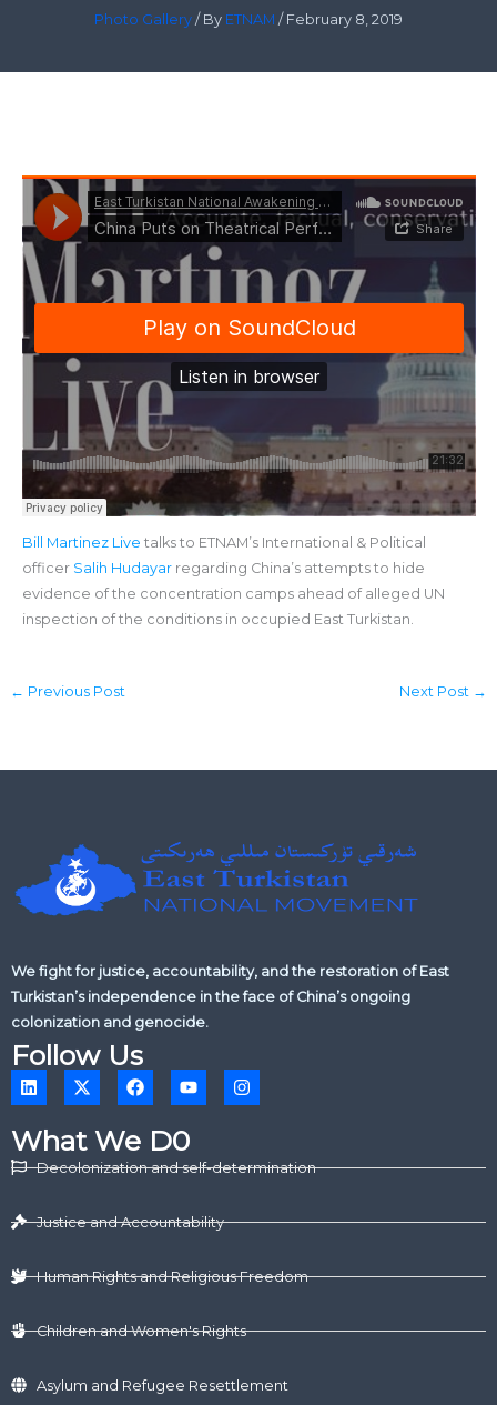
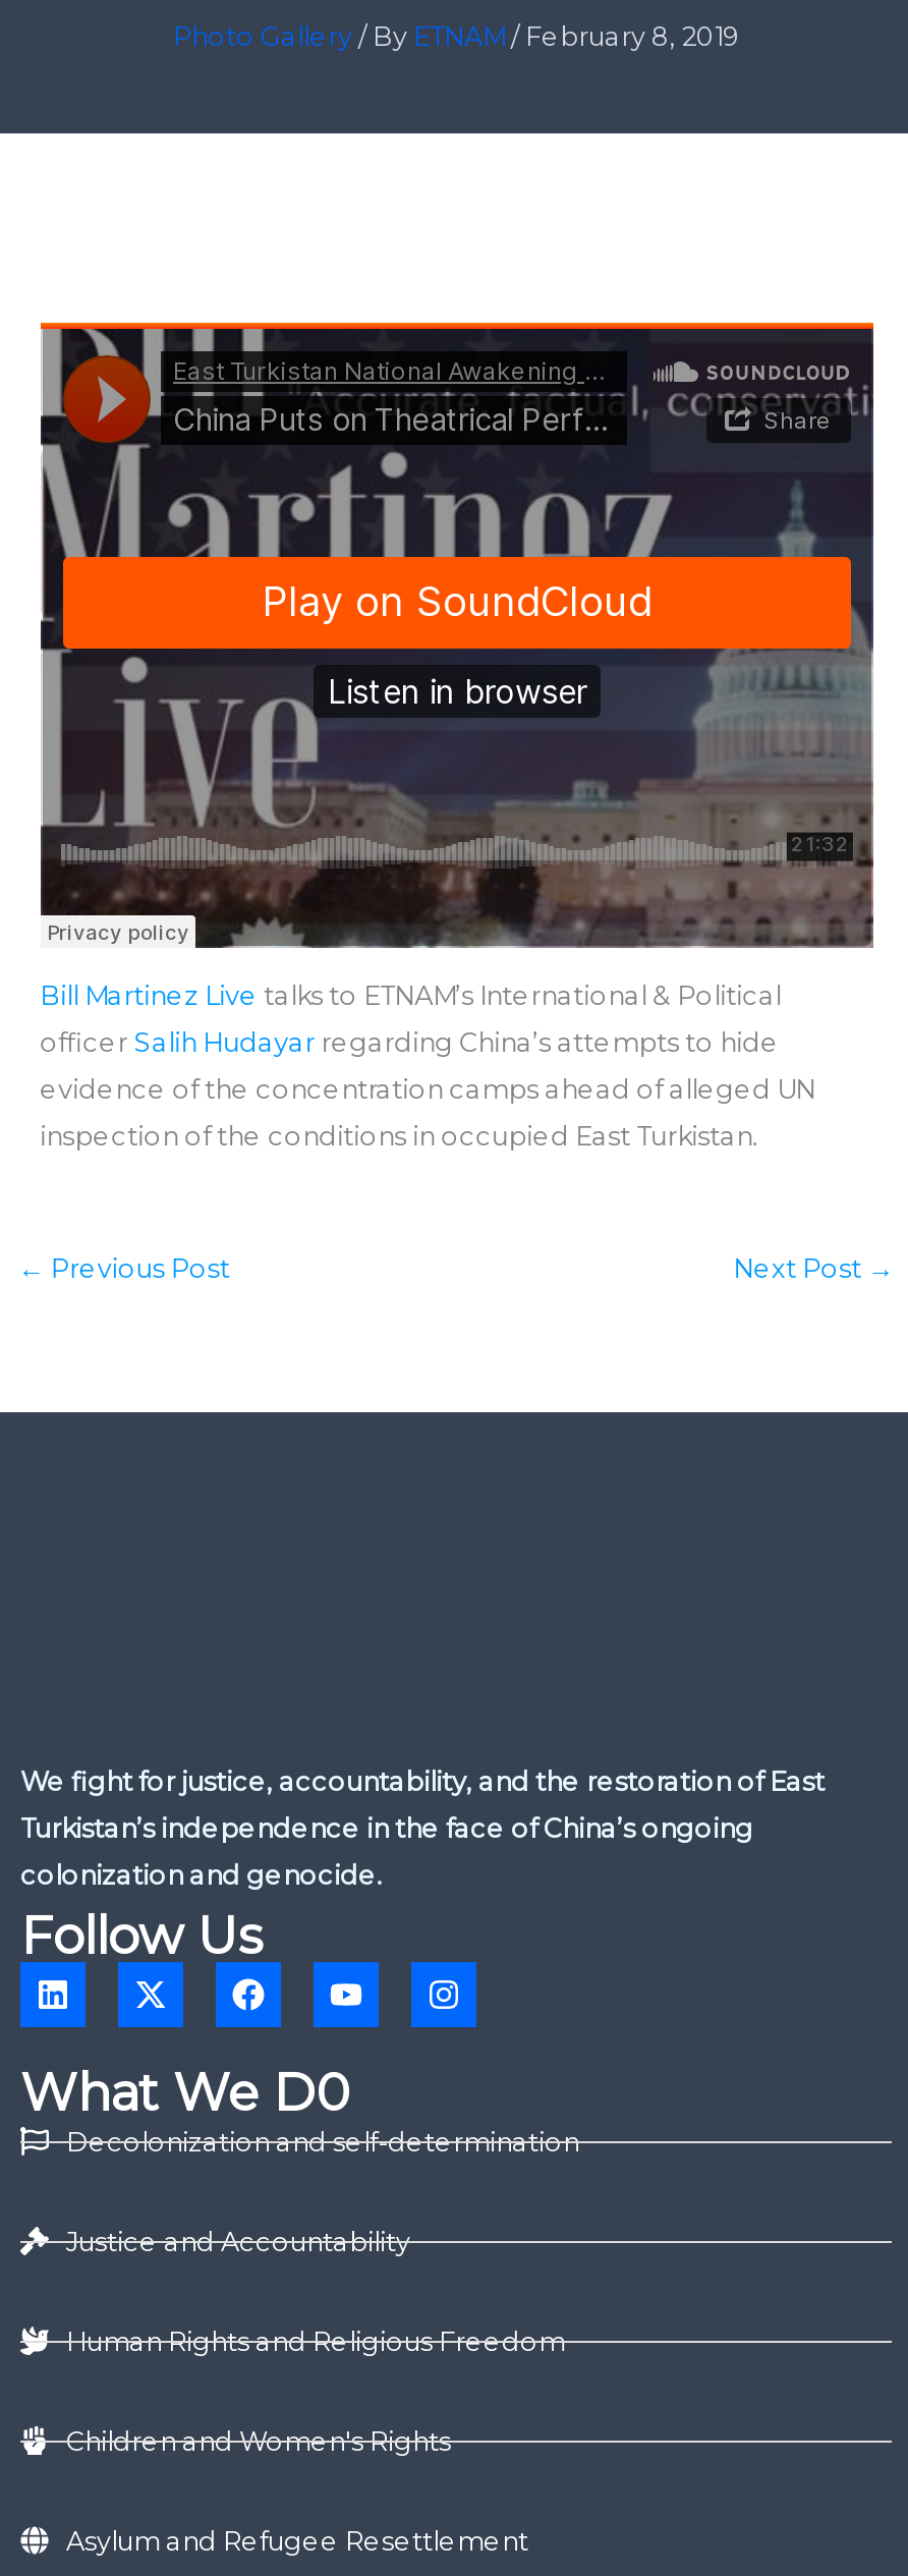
[14,841,417,916] [image] -> none

